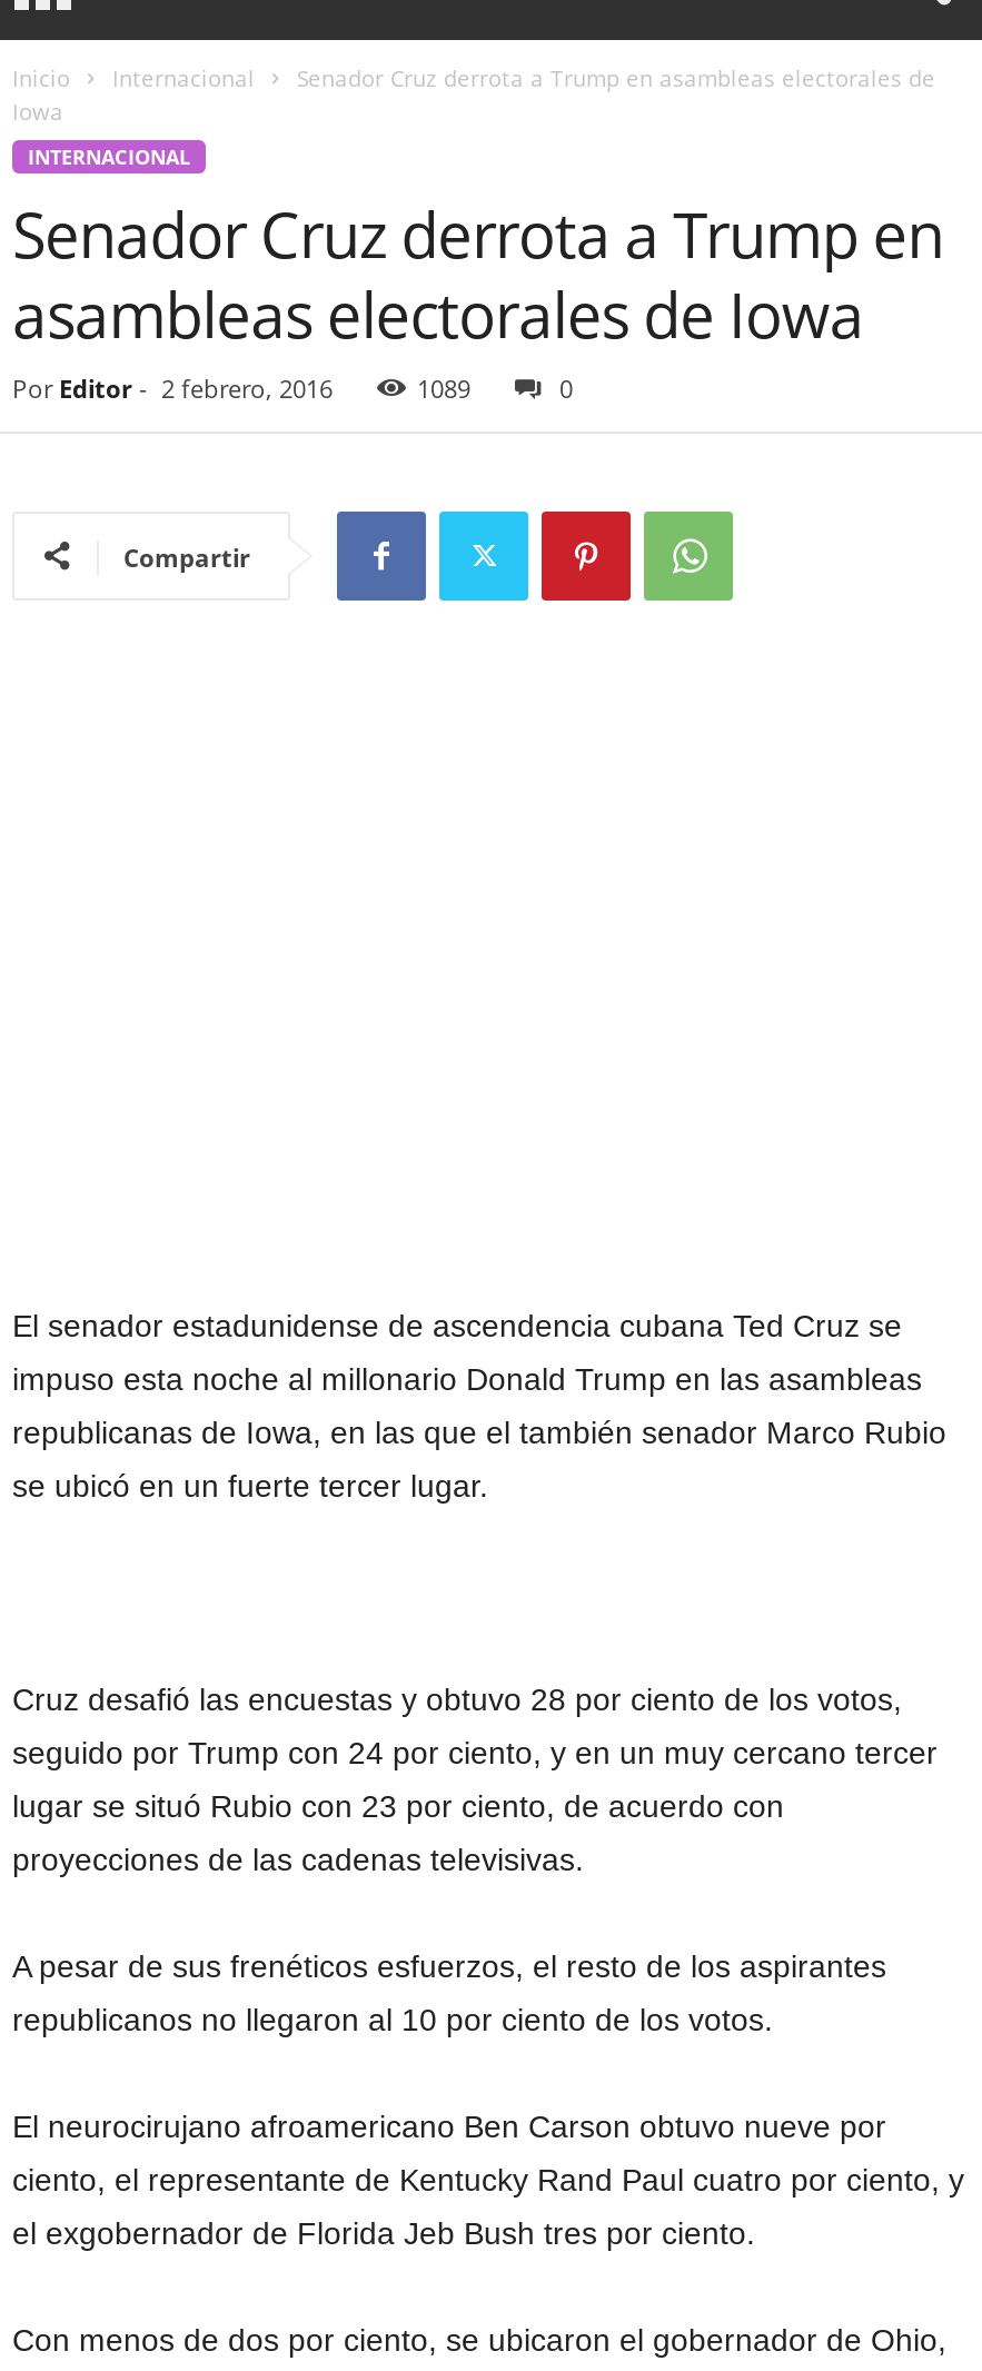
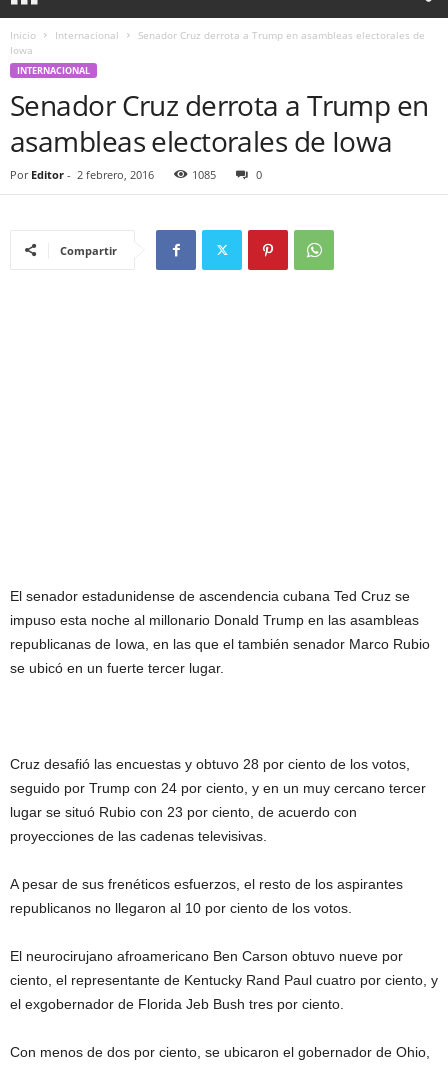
[417,371,470,405] 1089 -> [192,167,216,182] 1085

